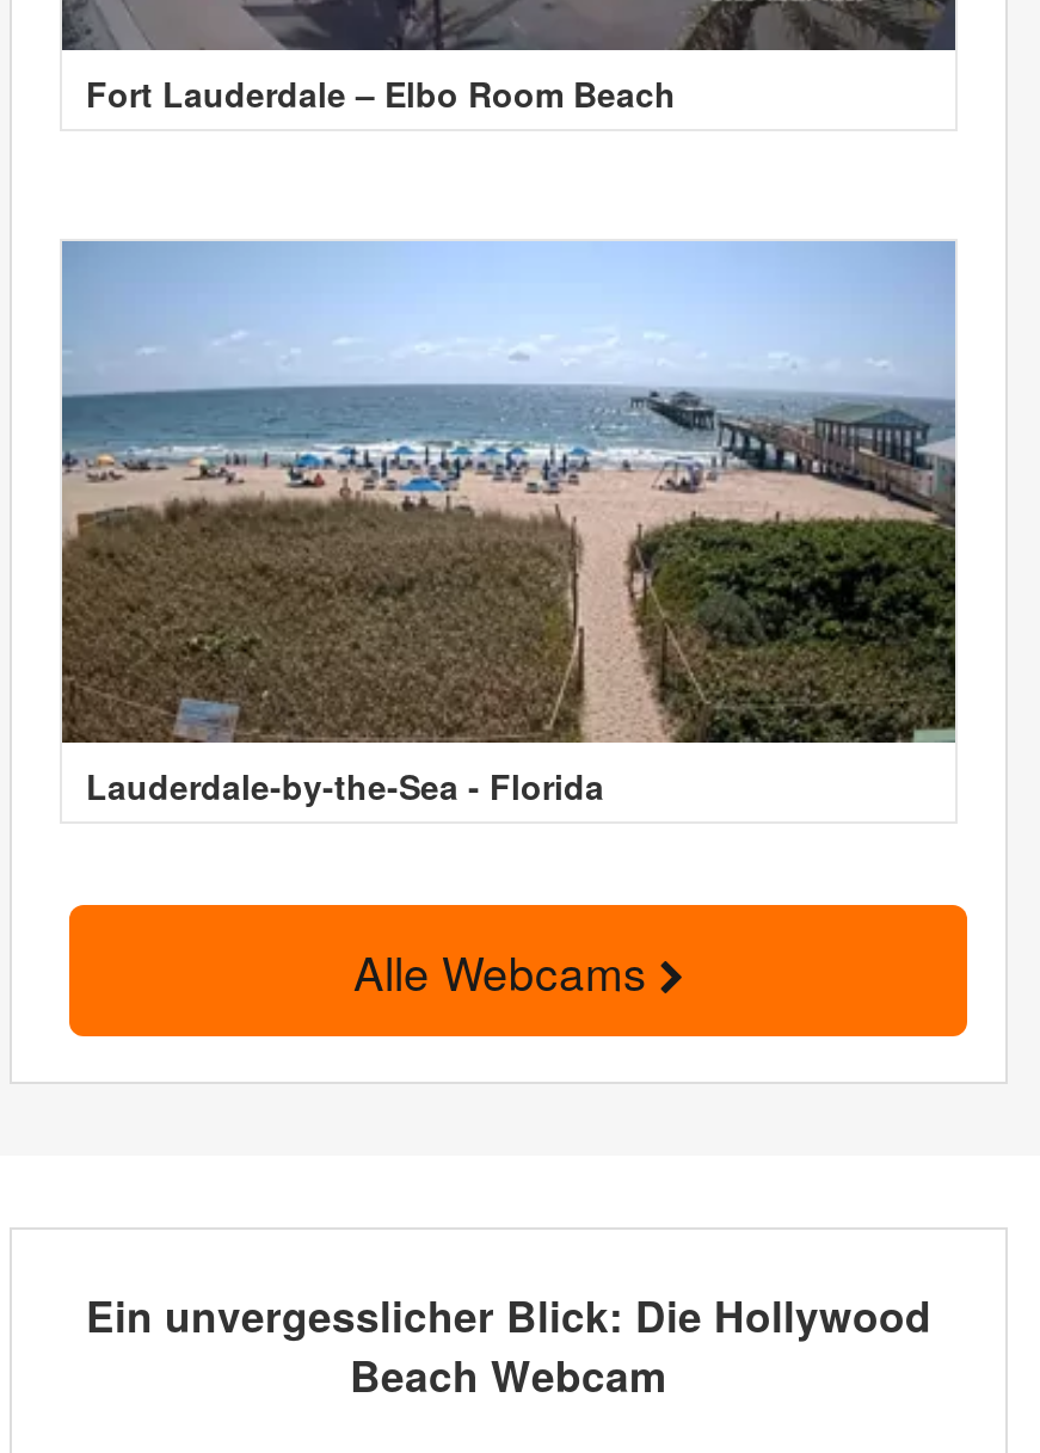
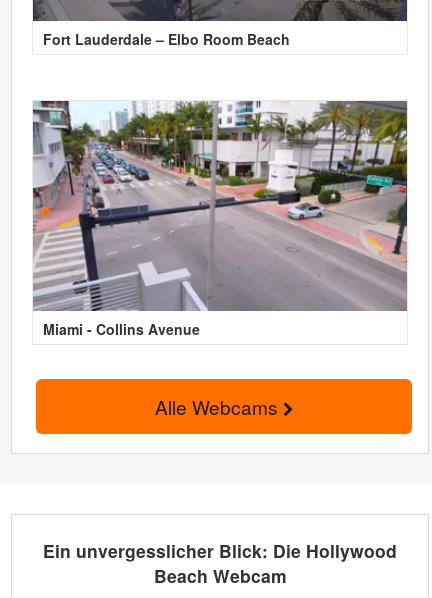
[60,239,958,809] [image] | Lauderdale-by-the-Sea - Florida -> [32,100,408,339] [image] | Miami - Collins Avenue

